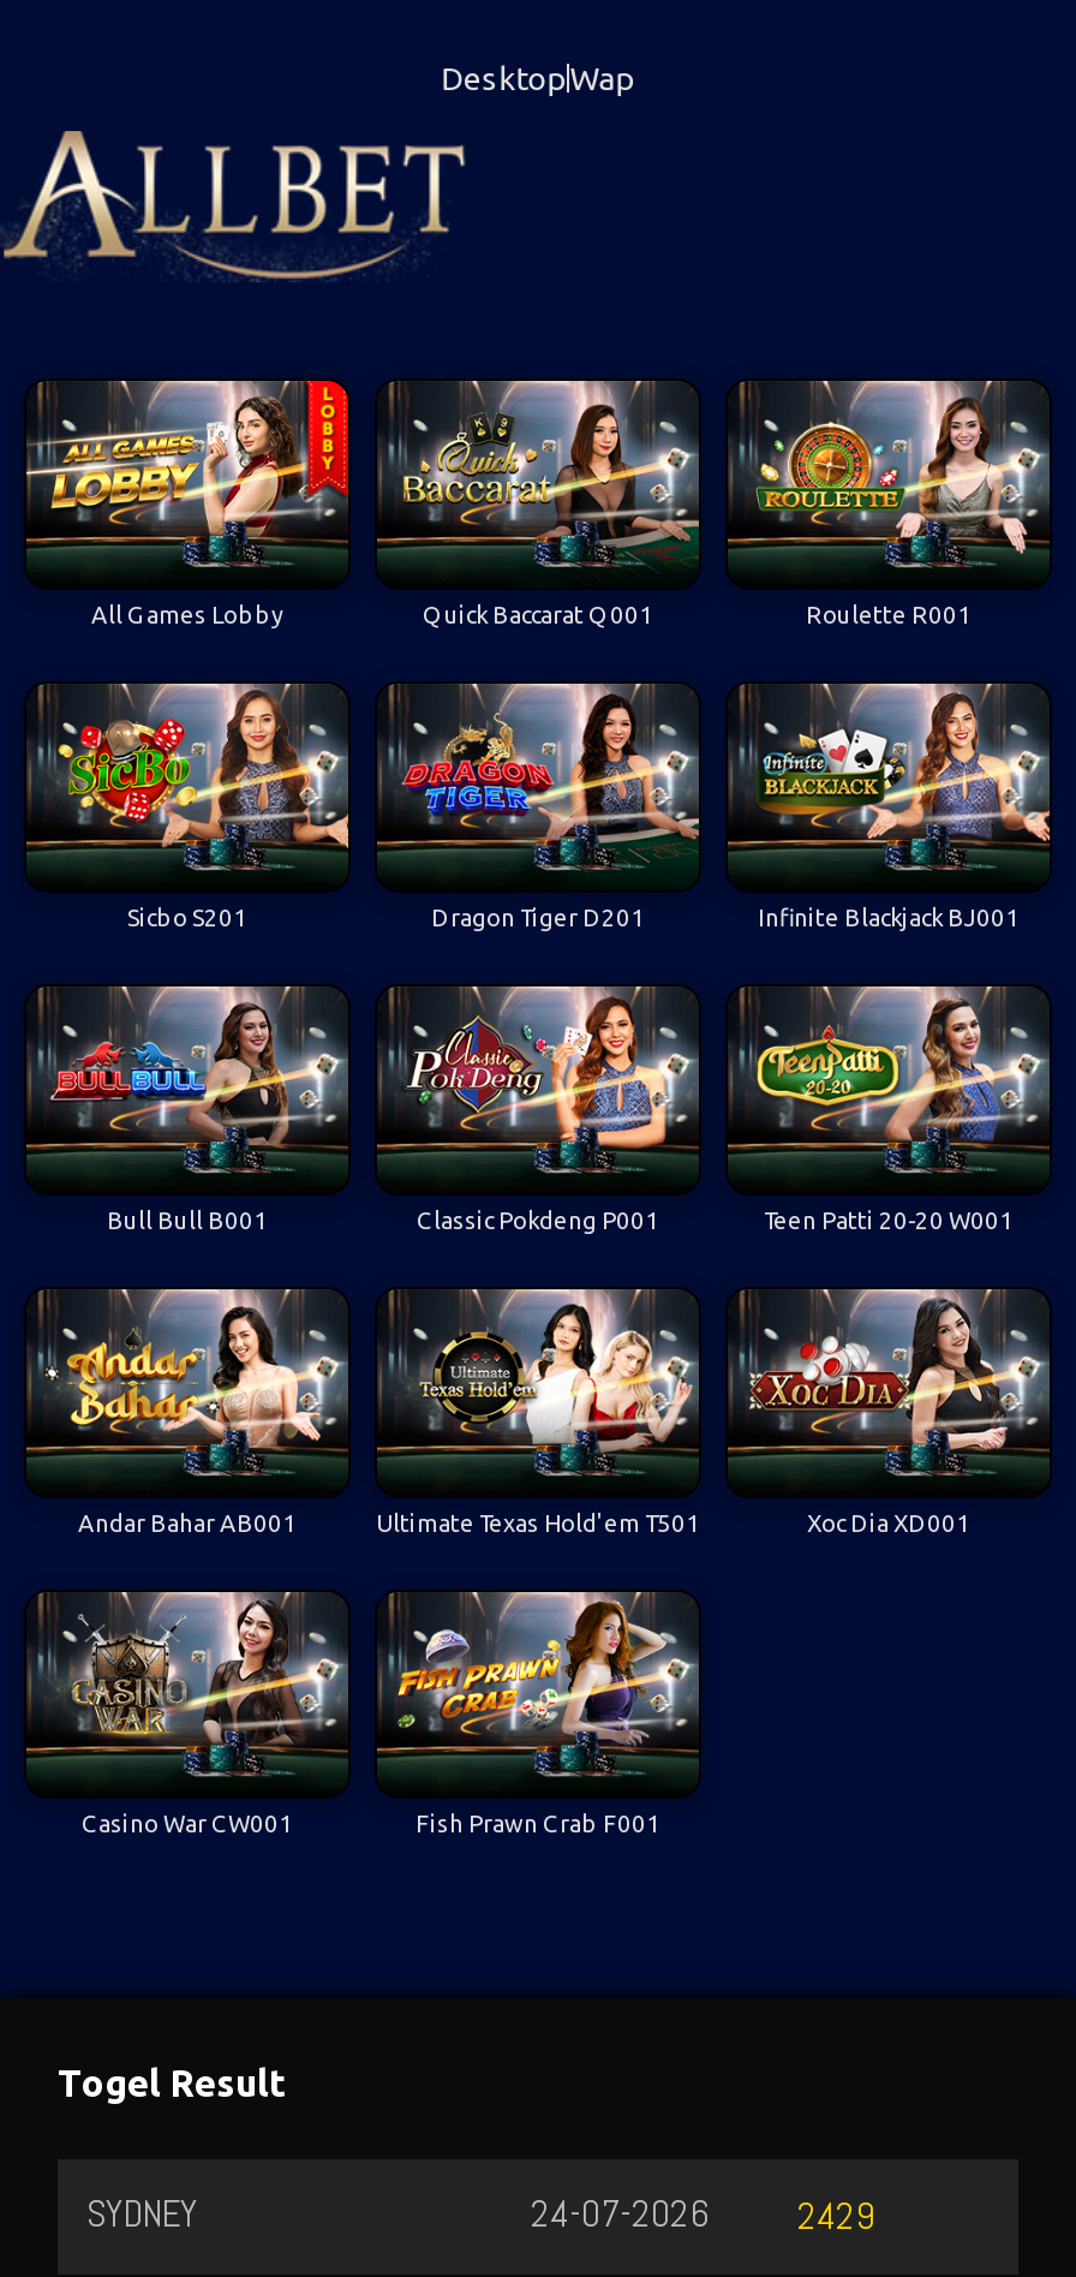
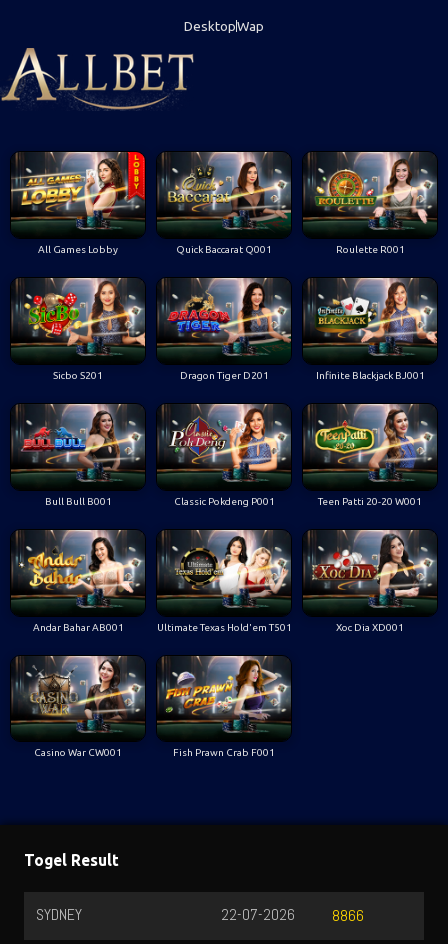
[531,2191,709,2239] 24-07-2026 -> [221,905,295,925] 22-07-2026
[797,2192,874,2240] 2429 -> [332,906,364,926] 8866

